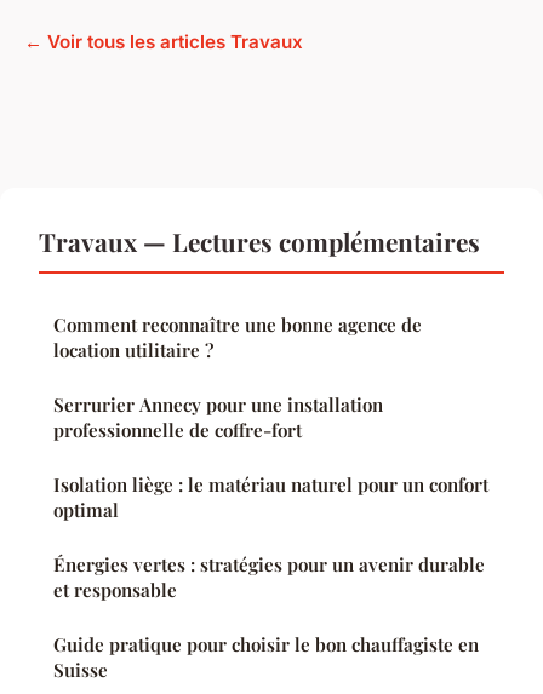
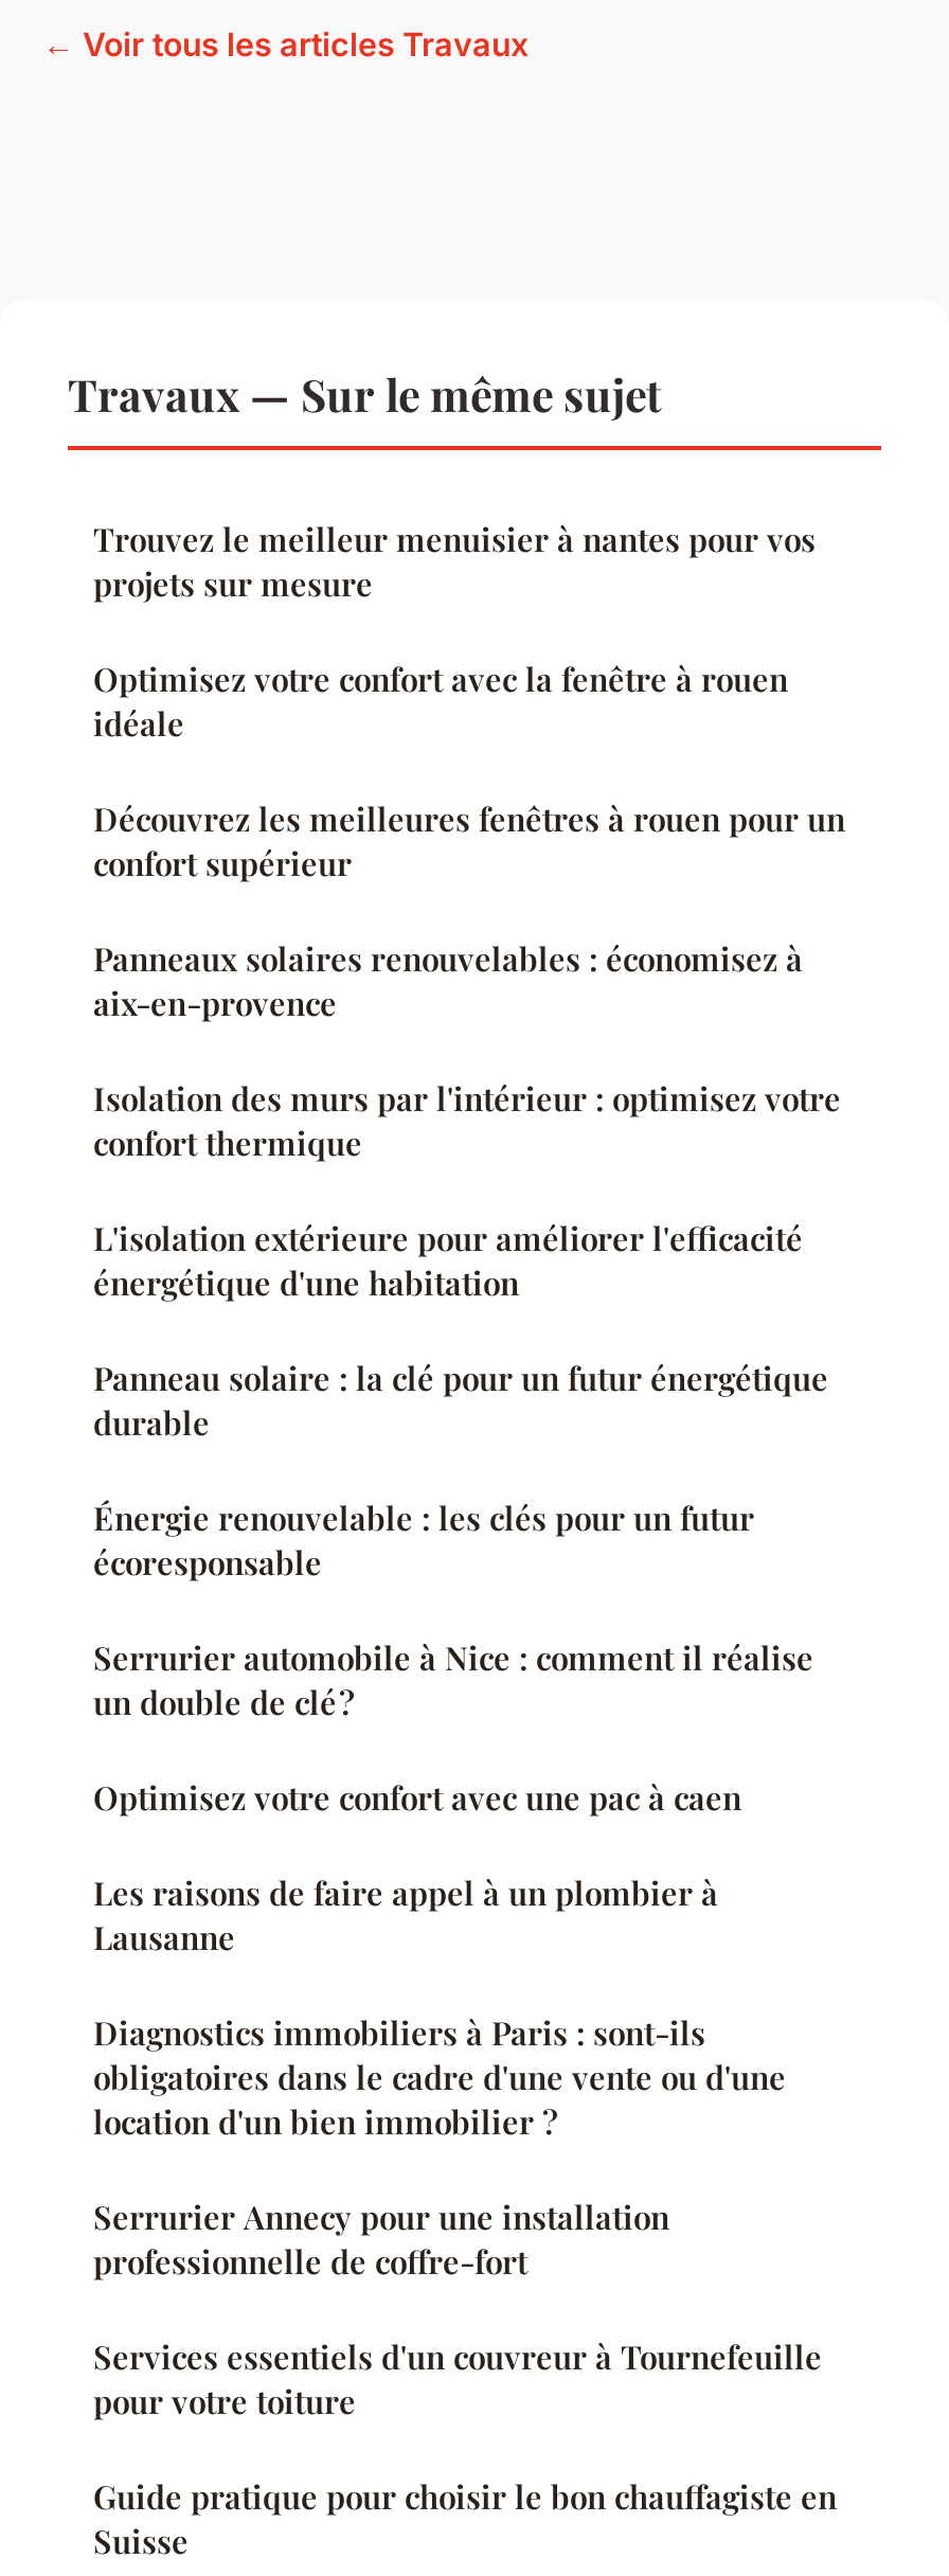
[39,224,480,363] Travaux — Lectures complémentaires | Comment reconnaître une bonne agence de | location utilitaire ? -> [68,362,845,2141] Travaux — Sur le même sujet | Trouvez le meilleur menuisier à nantes pour vos | projets sur mesure | Optimisez votre confort avec la fenêtre à rouen | idéale | Découvrez les meilleures fenêtres à rouen pour un | confort supérieur | Panneaux solaires renouvelables : économisez à | aix-en-provence | Isolation des murs par l'intérieur : optimisez votre | confort thermique | L'isolation extérieure pour améliorer l'efficacité | énergétique d'une habitation | Panneau solaire : la clé pour un futur énergétique | durable | Énergie renouvelable : les clés pour un futur | écoresponsable | Serrurier automobile à Nice : comment il réalise | un double de clé ? | Optimisez votre confort avec une pac à caen | Les raisons de faire appel à un plombier à | Lausanne | Diagnostics immobiliers à Paris : sont-ils | obligatoires dans le cadre d'une vente ou d'une | location d'un bien immobilier ?
moved [53,393,383,442] -> [93,2194,669,2281]: Serrurier Annecy pour une installation | professionnelle de coffre-fort
[53,473,488,602] Isolation liège : le matériau naturel pour un confort | optimal | Énergies vertes : stratégies pour un avenir durable | et responsable -> [93,2334,822,2421] Services essentiels d'un couvreur à Tournefeuille | pour votre toiture

